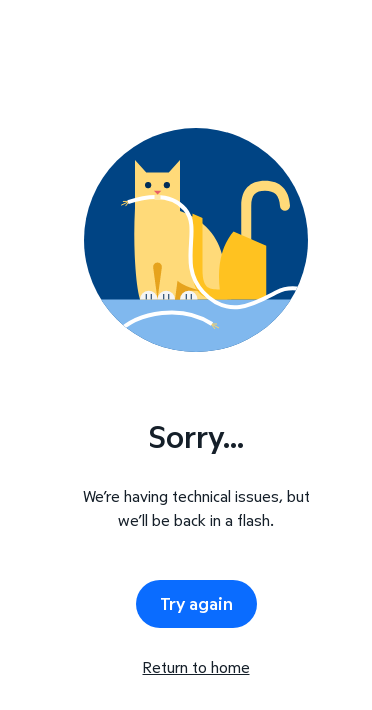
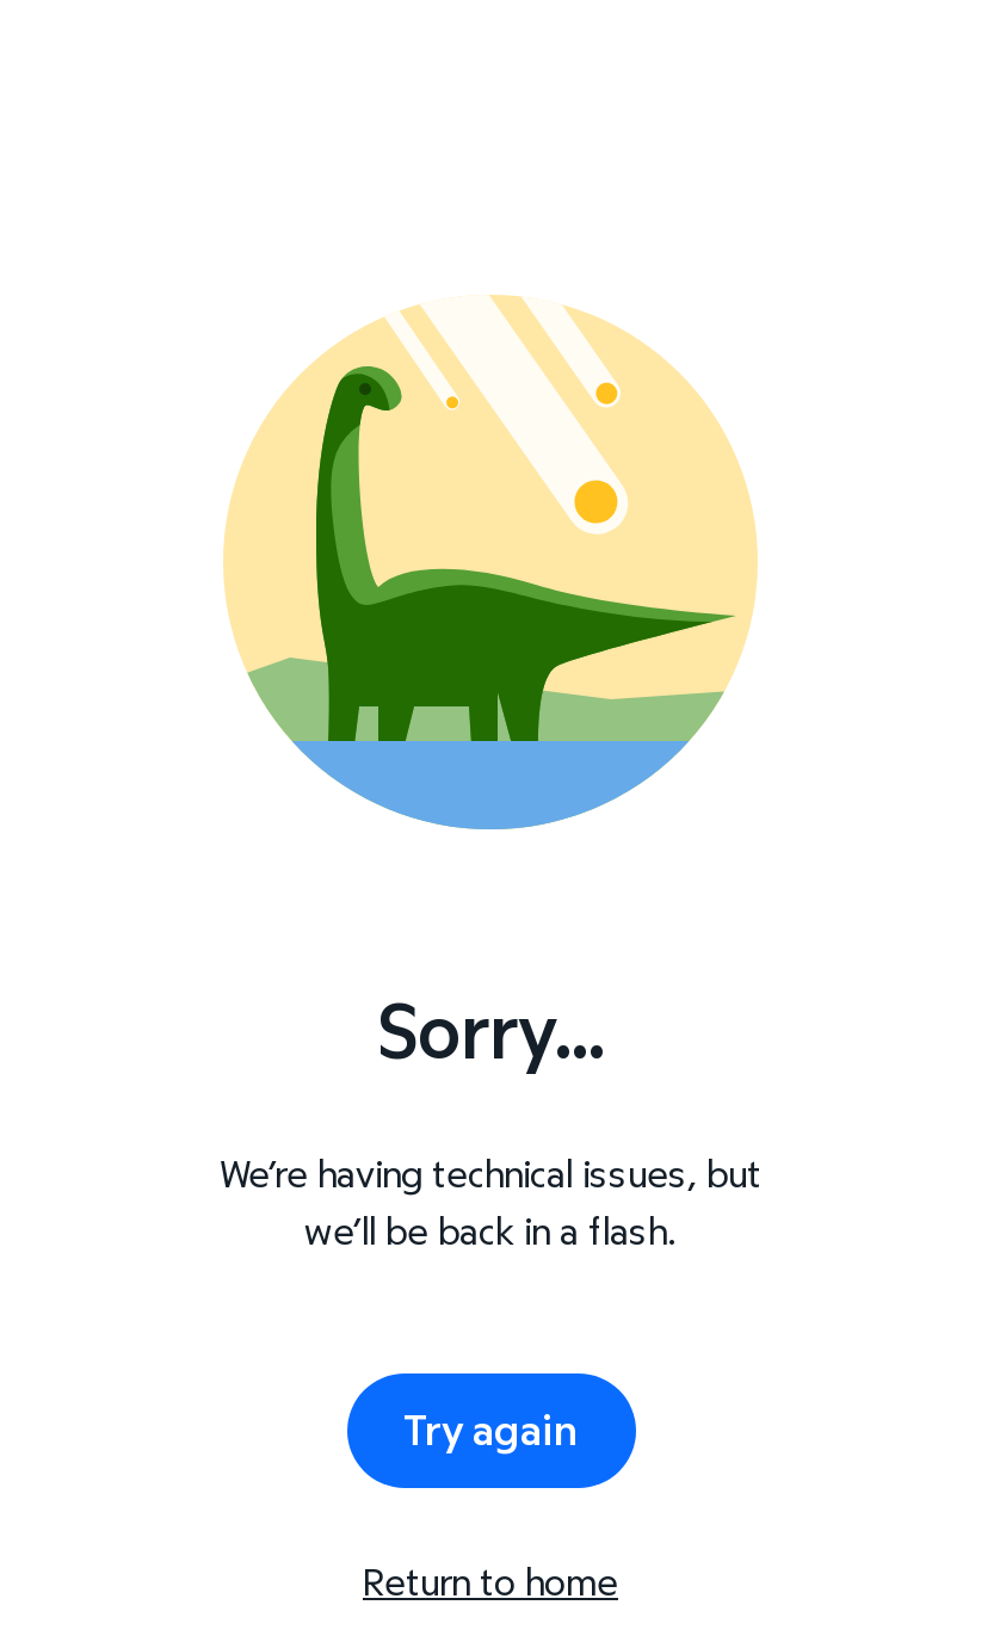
[83,127,309,330] [image] -> [223,295,758,774] [image]

